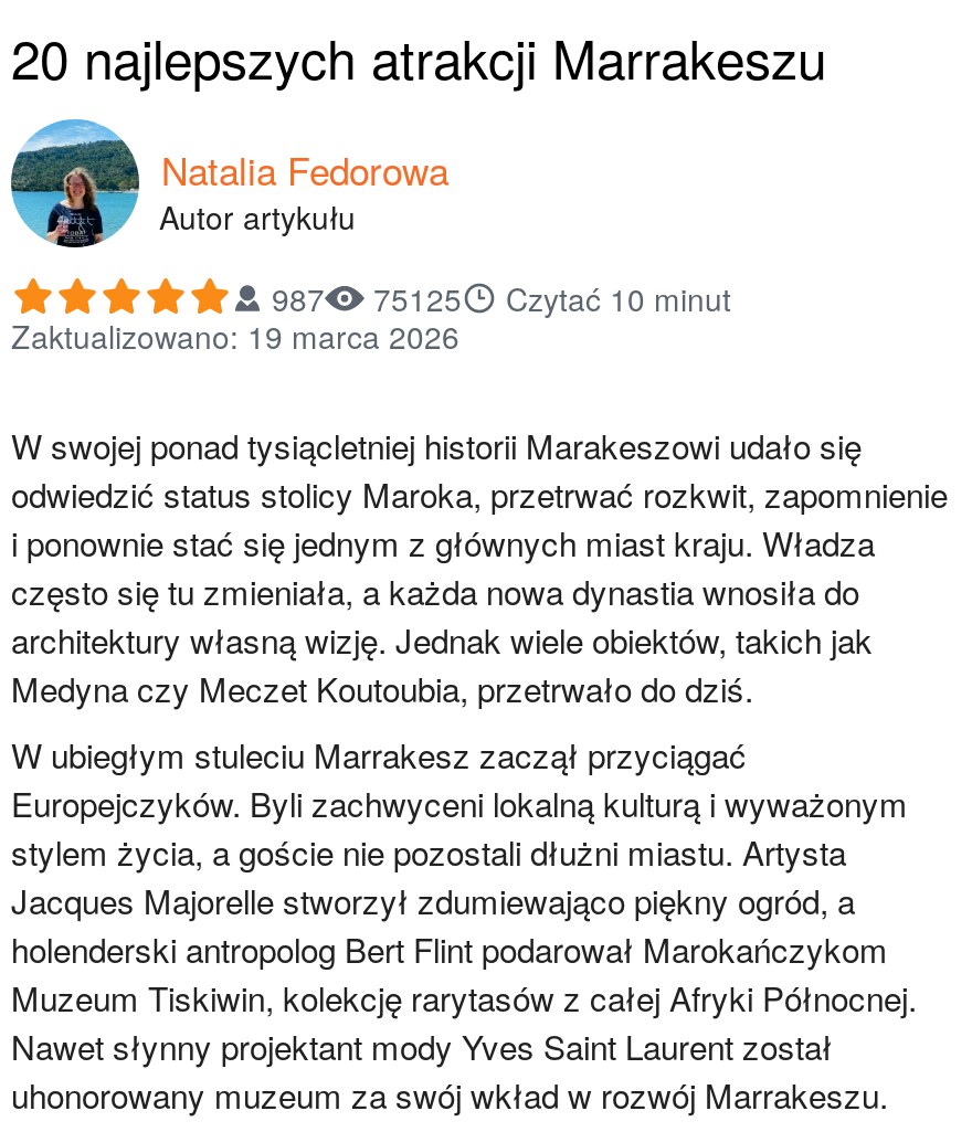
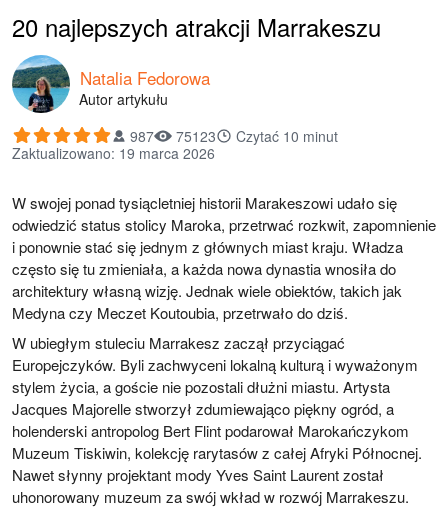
[272,276,731,320] 987 75125 Czytać 10 minut -> [130,126,338,146] 987 75123 Czytać 10 minut

